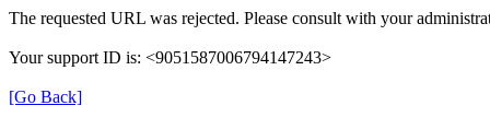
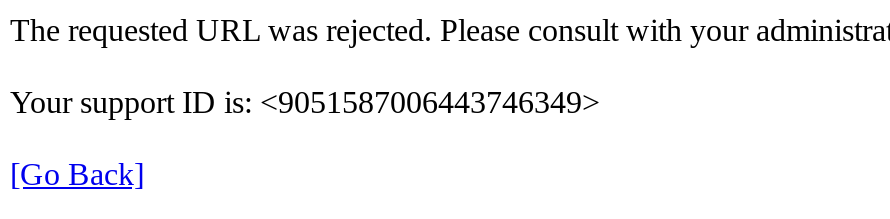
[9,48,331,67] Your support ID is: <9051587006794147243> -> [10,85,600,119] Your support ID is: <9051587006443746349>

